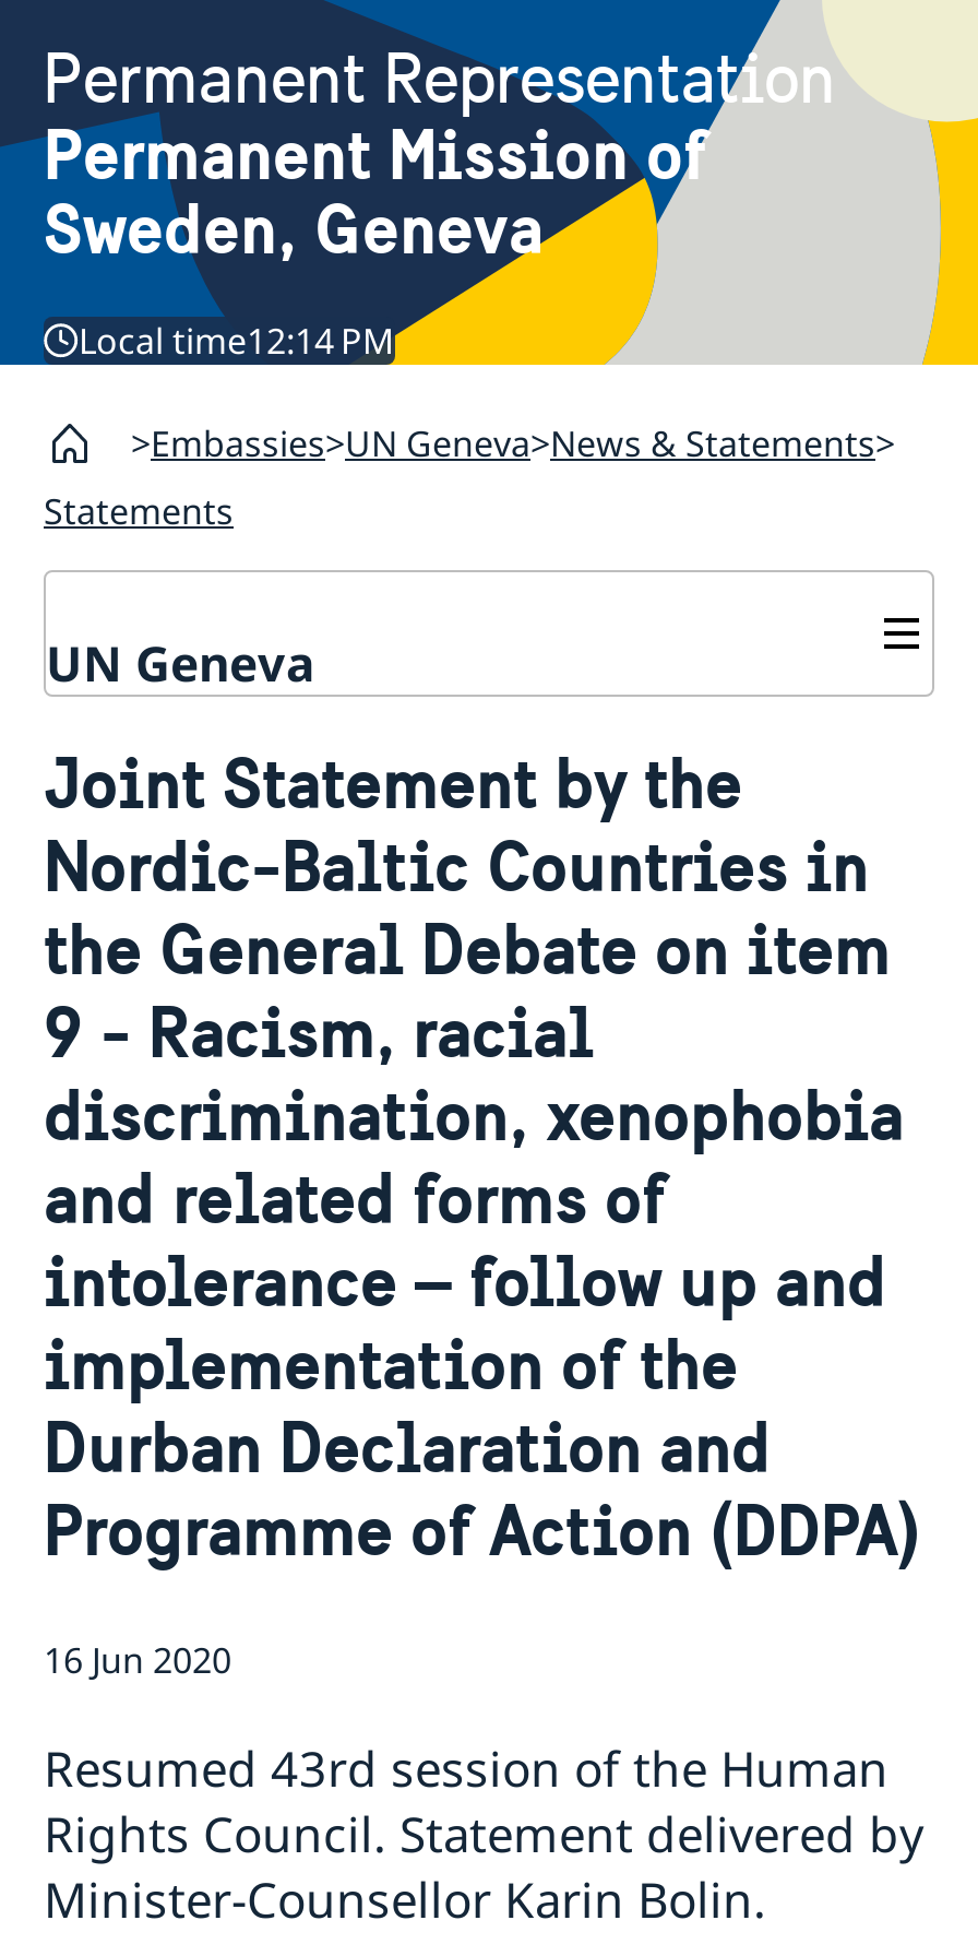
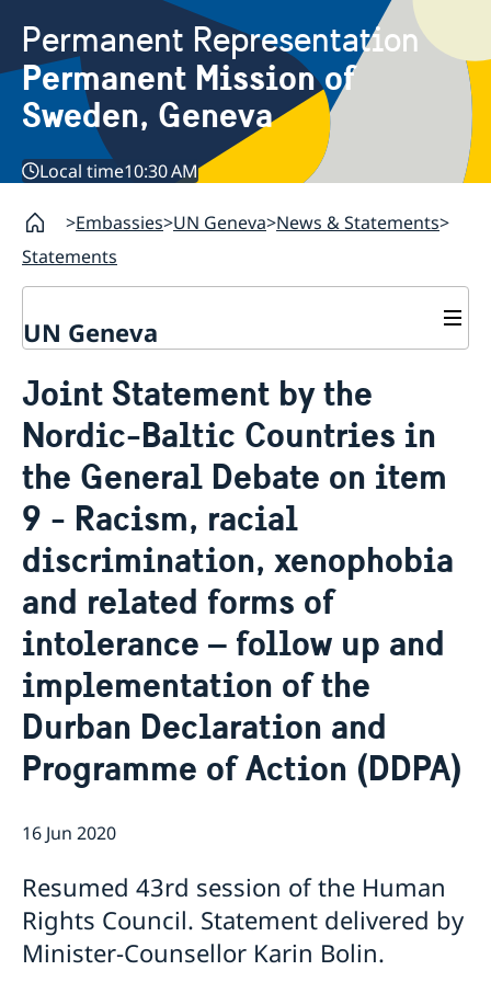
[79,318,395,366] Local time12:14 PM -> [39,159,198,184] Local time10:30 AM

